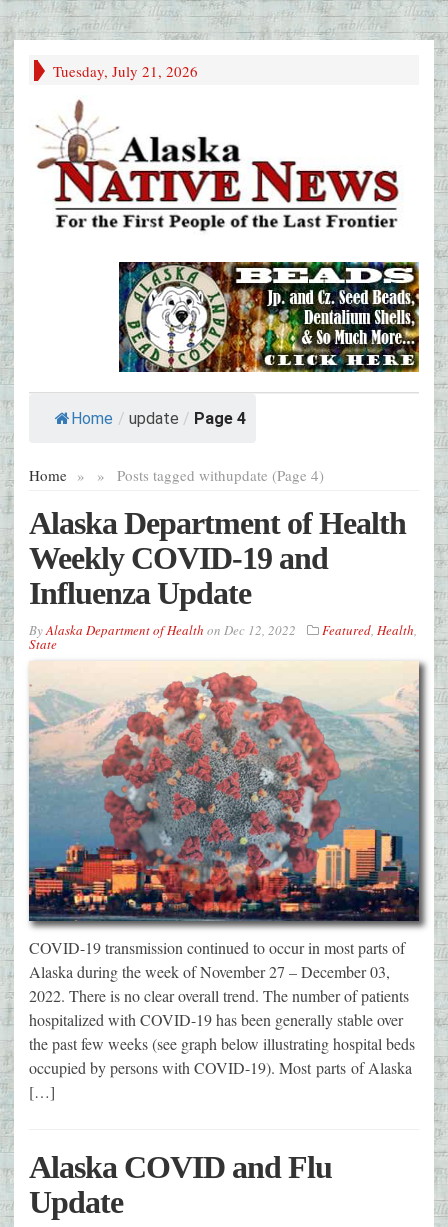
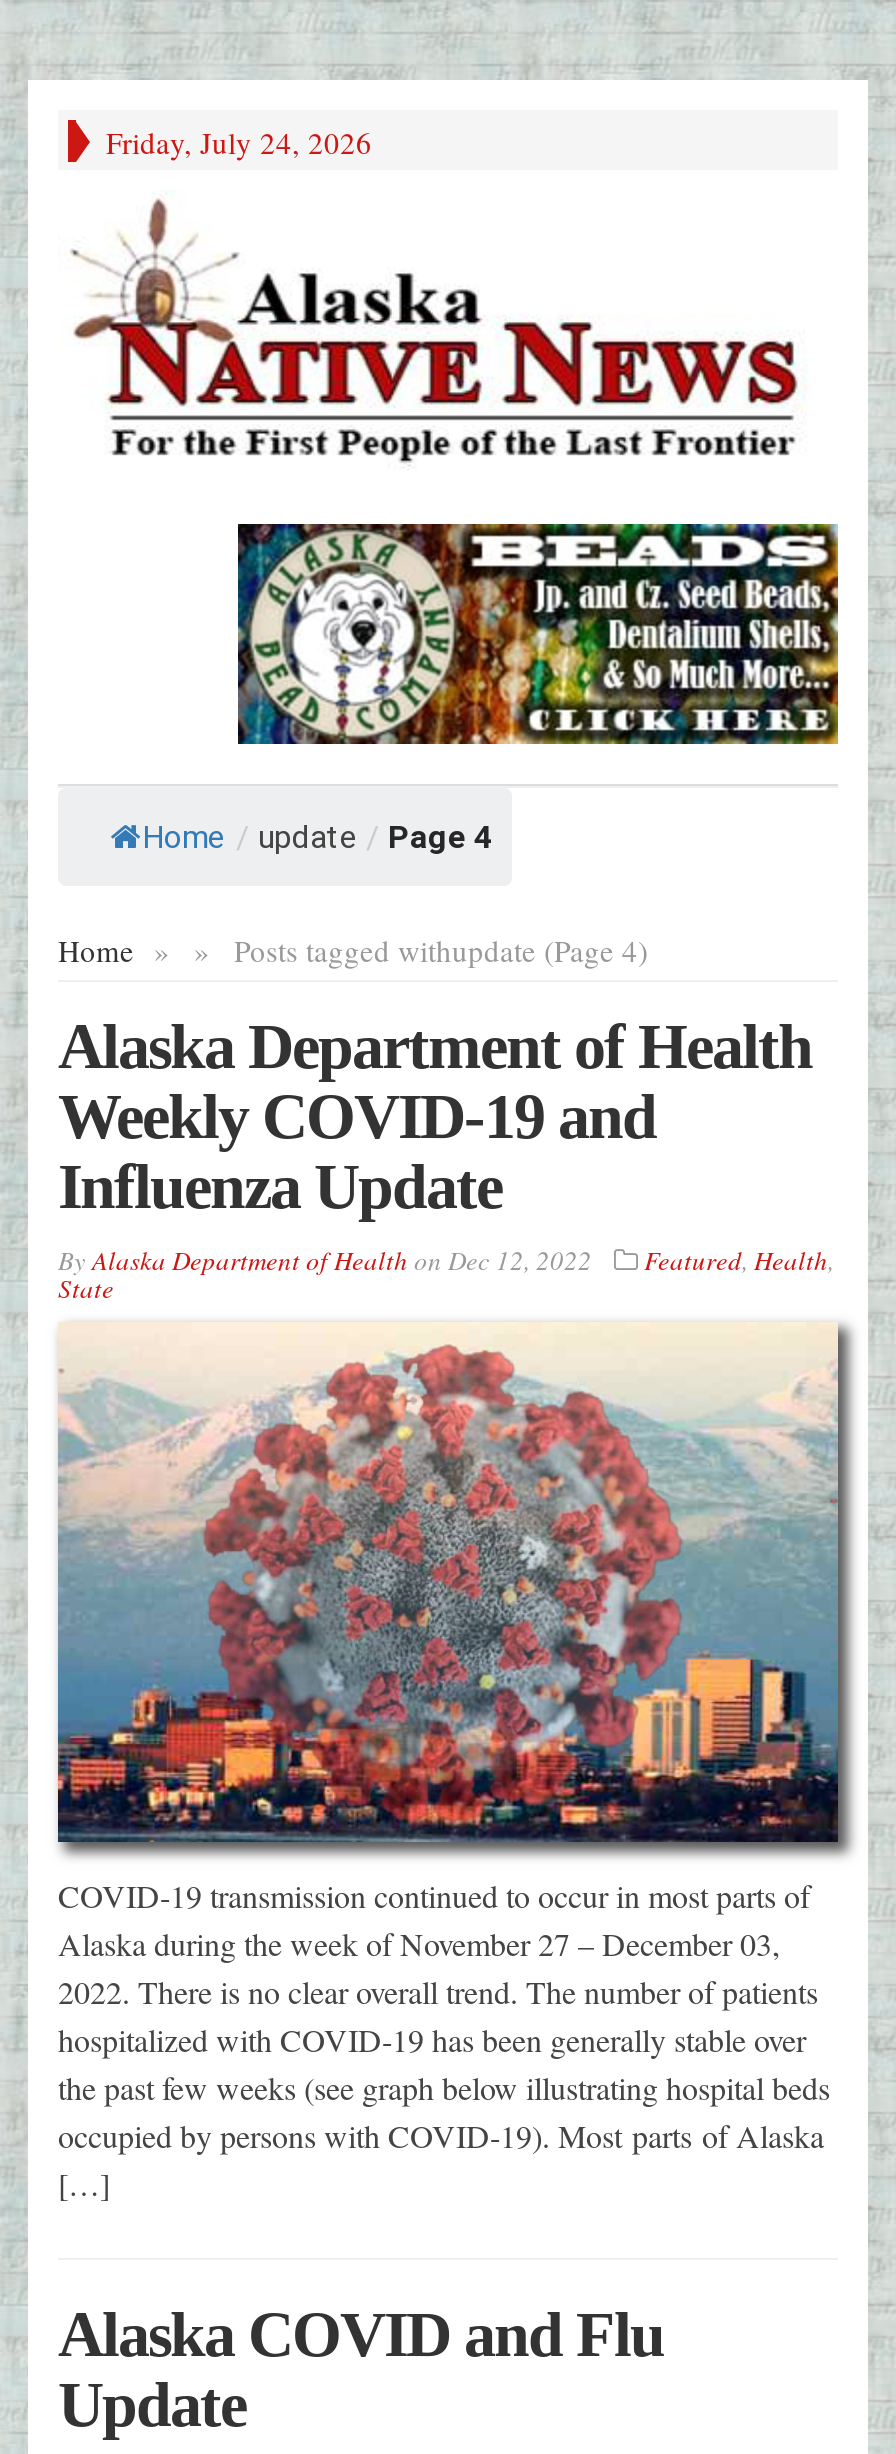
[53,61,198,81] Tuesday, July 21, 2026 -> [106,122,372,162] Friday, July 24, 2026

